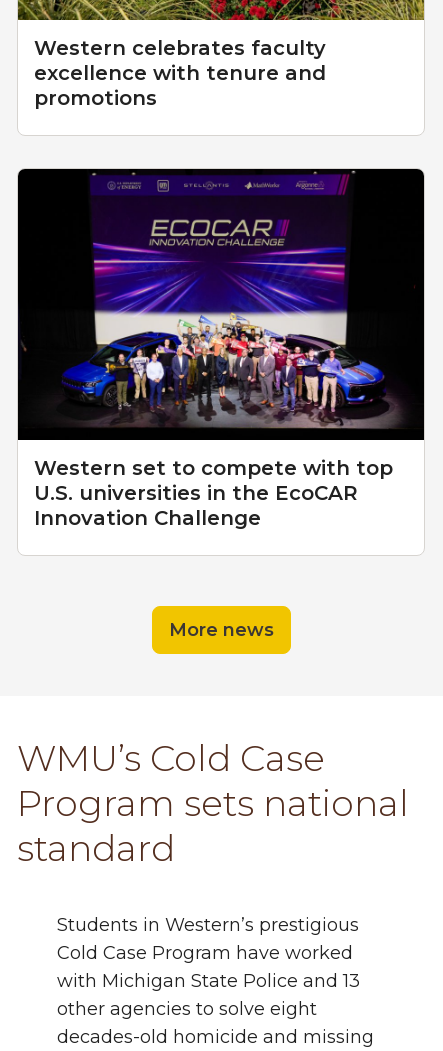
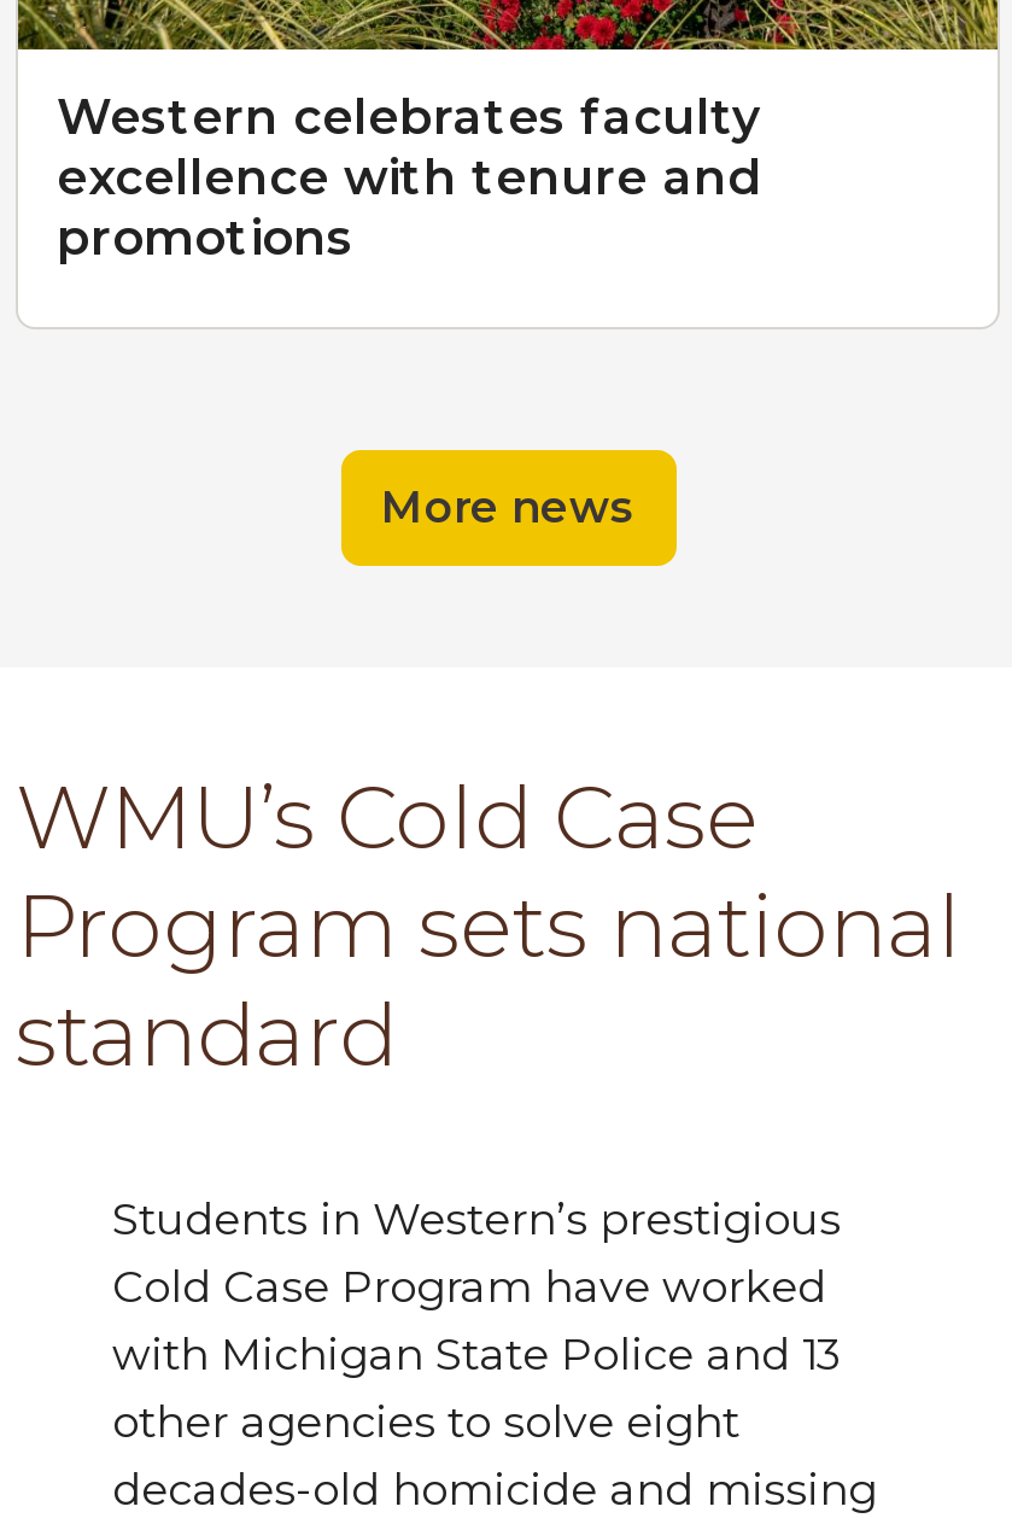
[17,168,425,530] [image] | Western set to compete with top | U.S. universities in the EcoCAR | Innovation Challenge -> none

